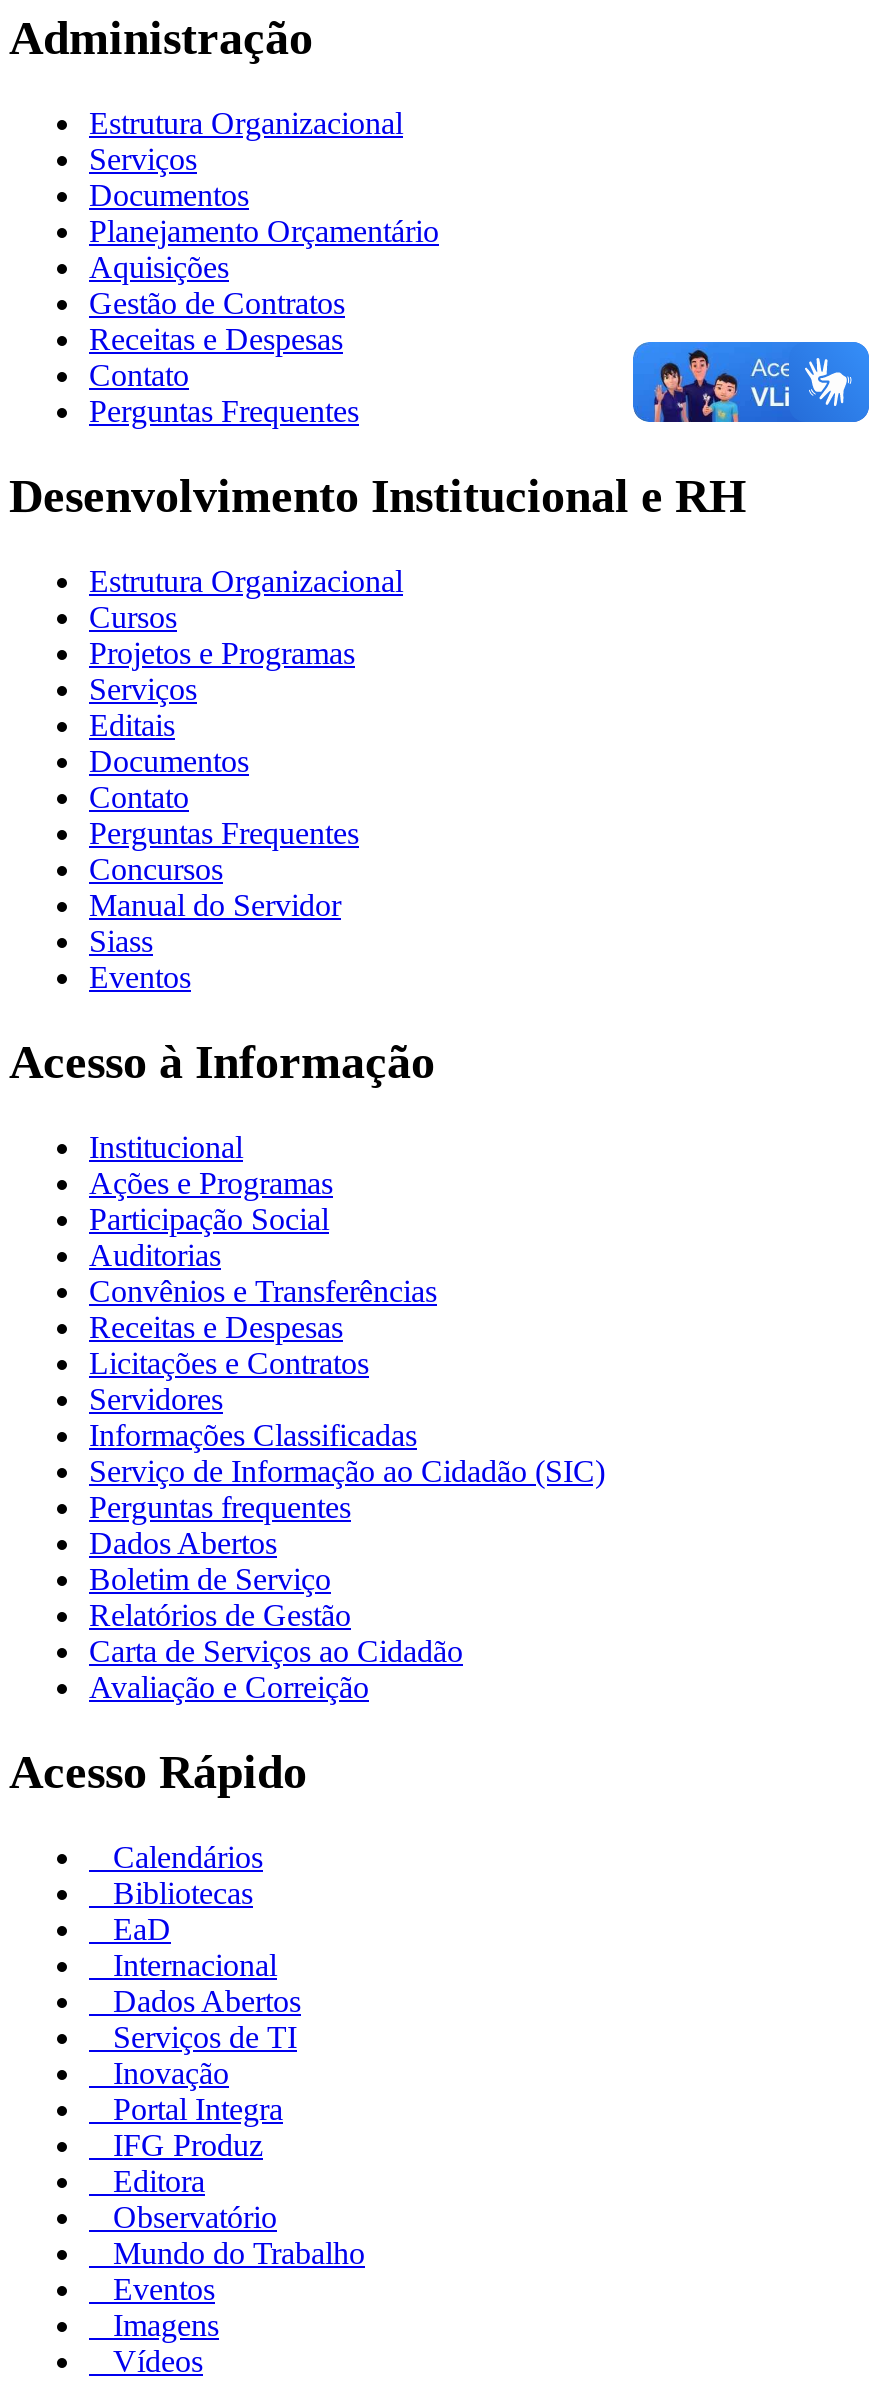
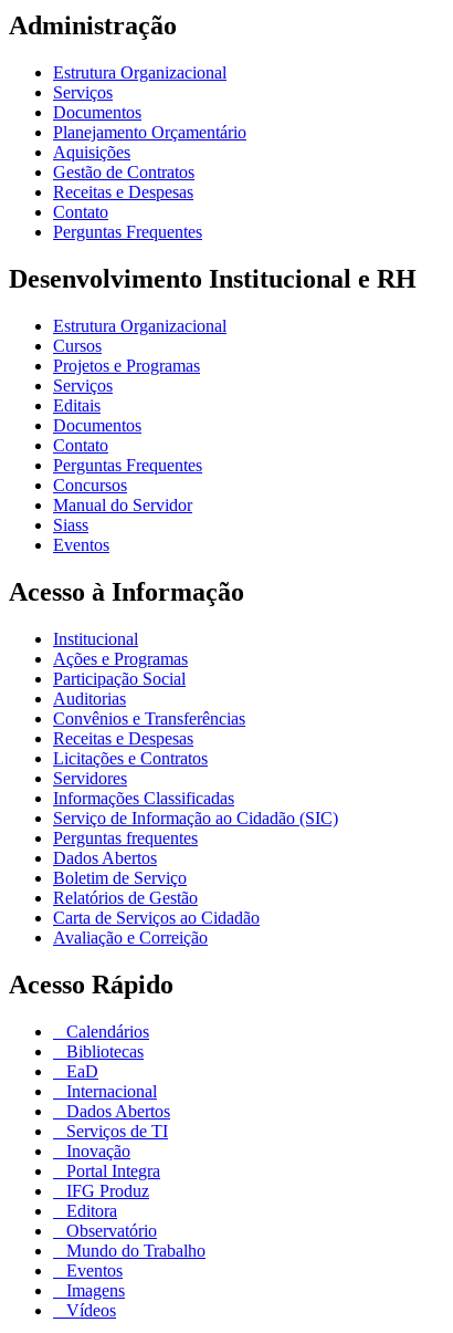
[631,340,871,424] [image] -> none

